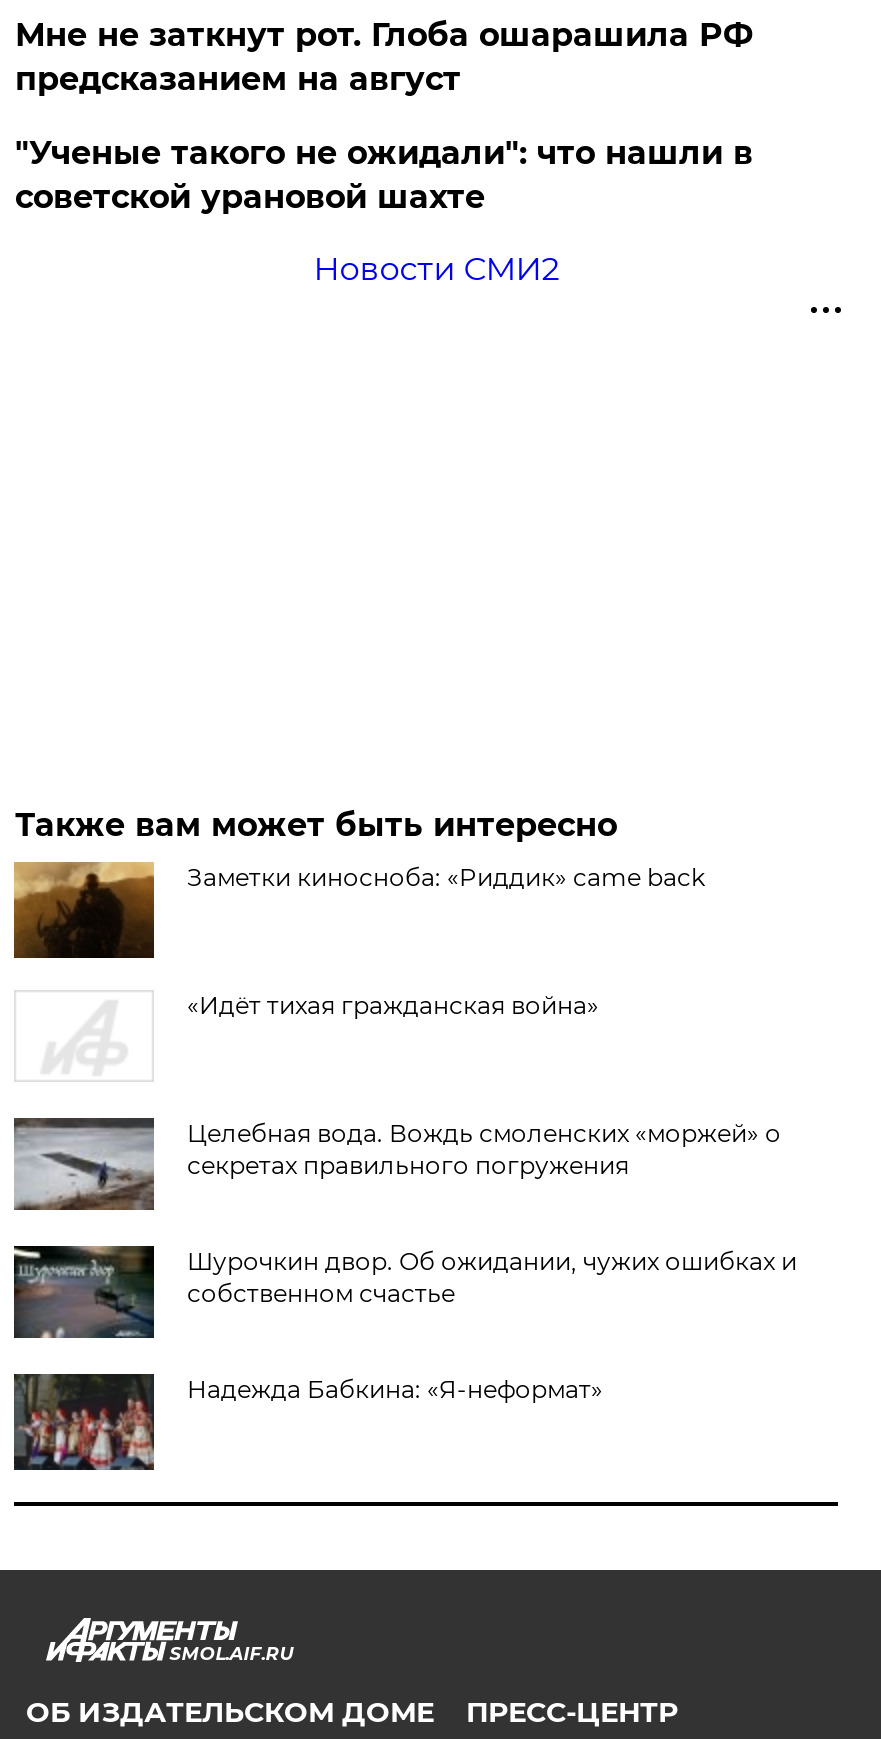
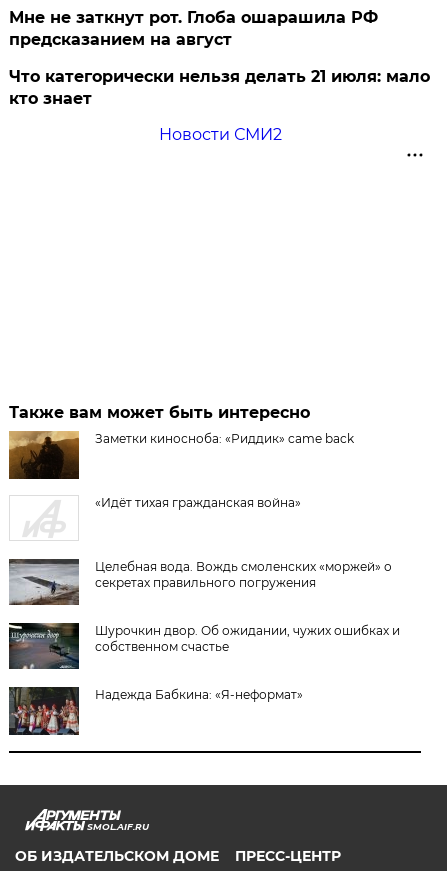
[15,135,753,217] "Ученые такого не ожидали": что нашли в | советской урановой шахте -> [9,67,430,108] Что категорически нельзя делать 21 июля: мало | кто знает

